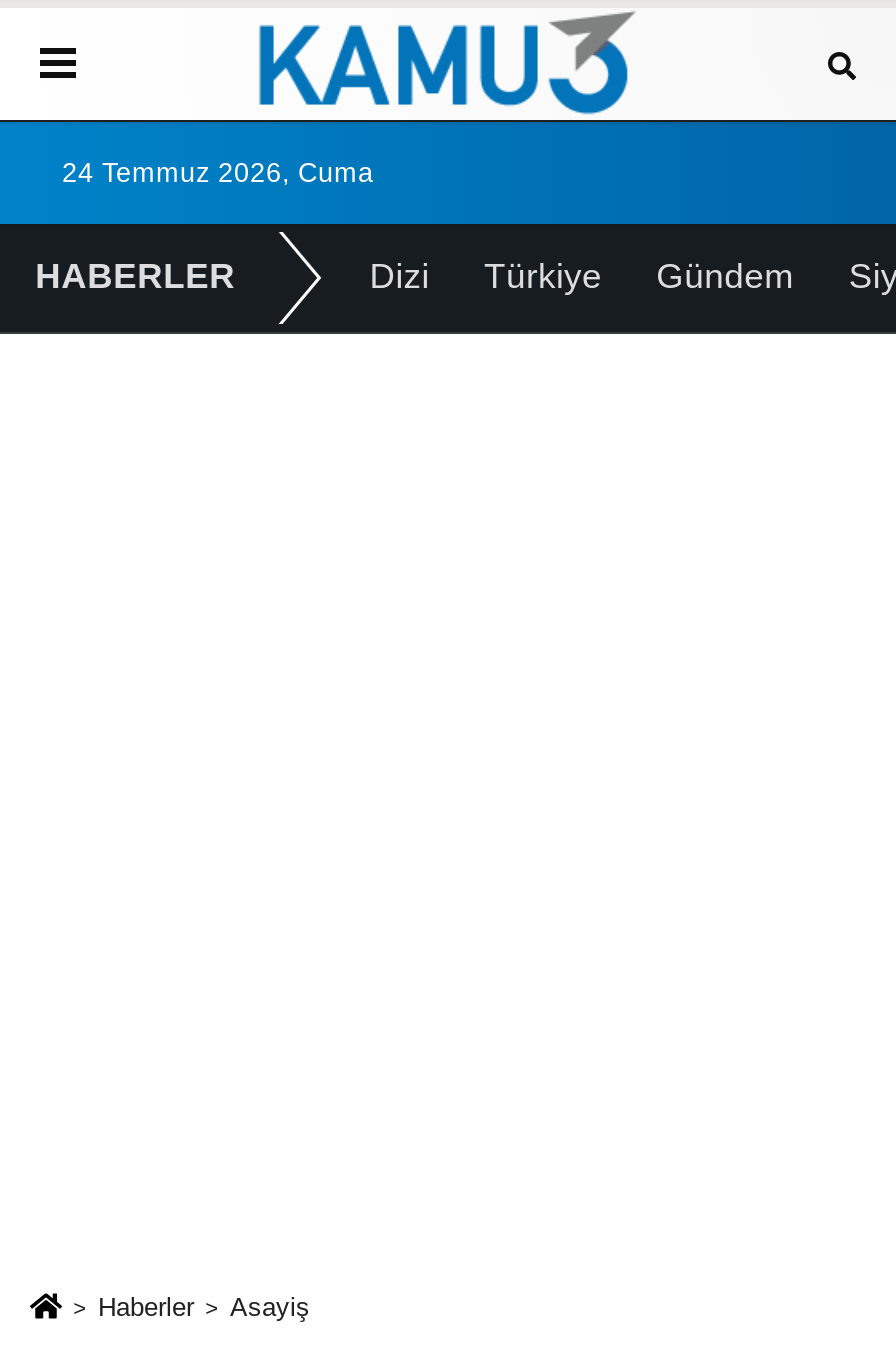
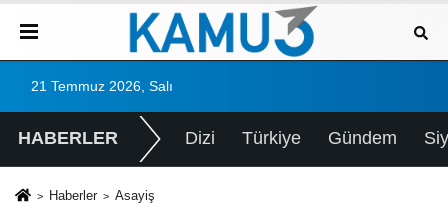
[62,158,374,188] 24 Temmuz 2026, Cuma -> [31,79,173,94] 21 Temmuz 2026, Salı

